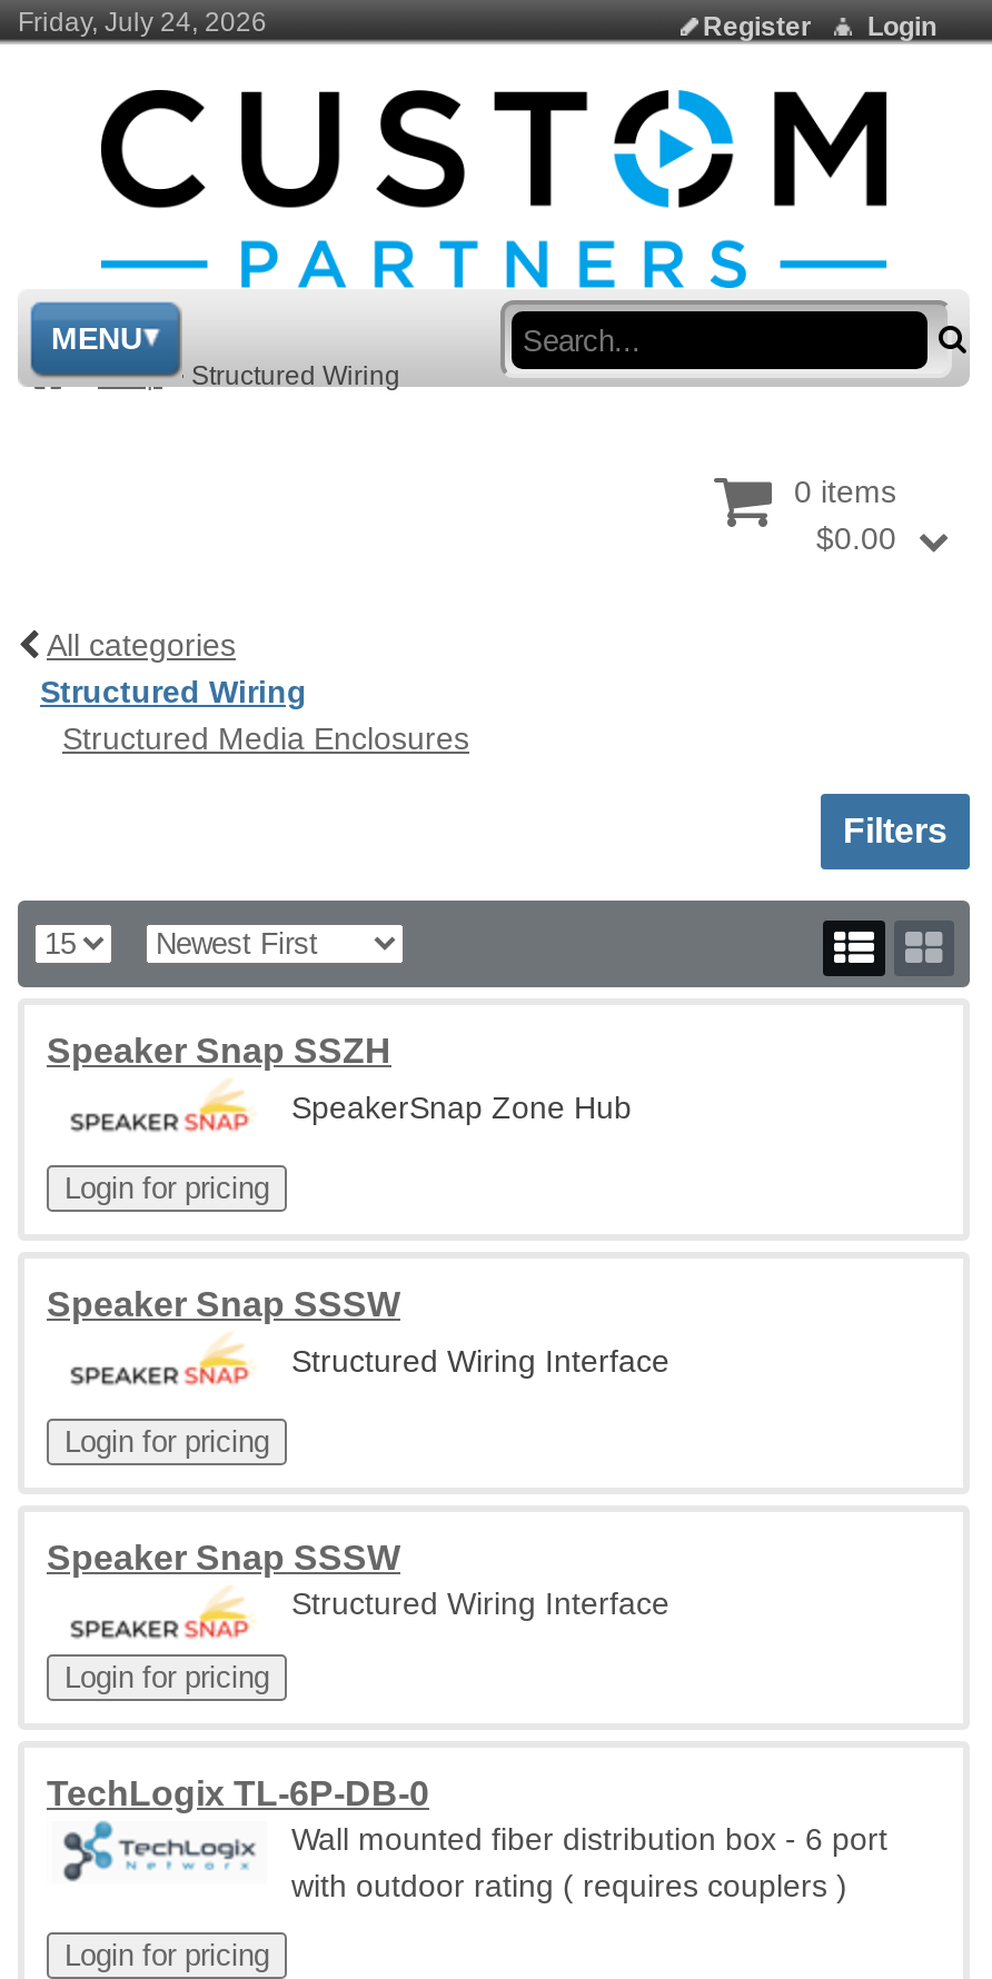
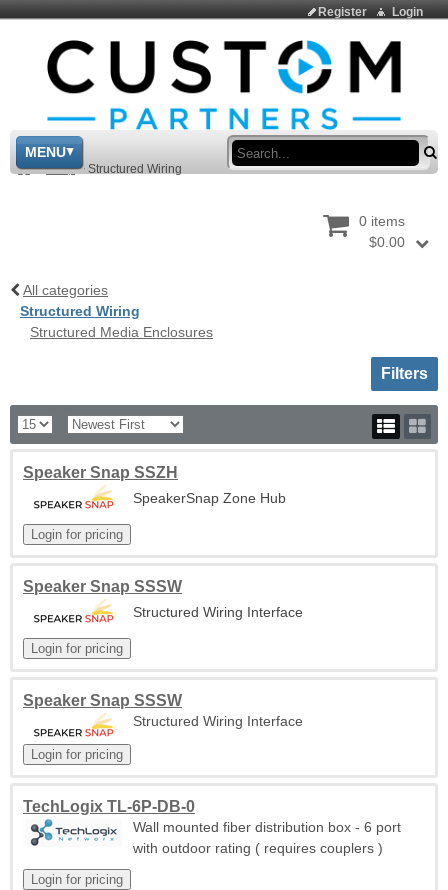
[18,7,267,38] Friday, July 24, 2026 -> none

